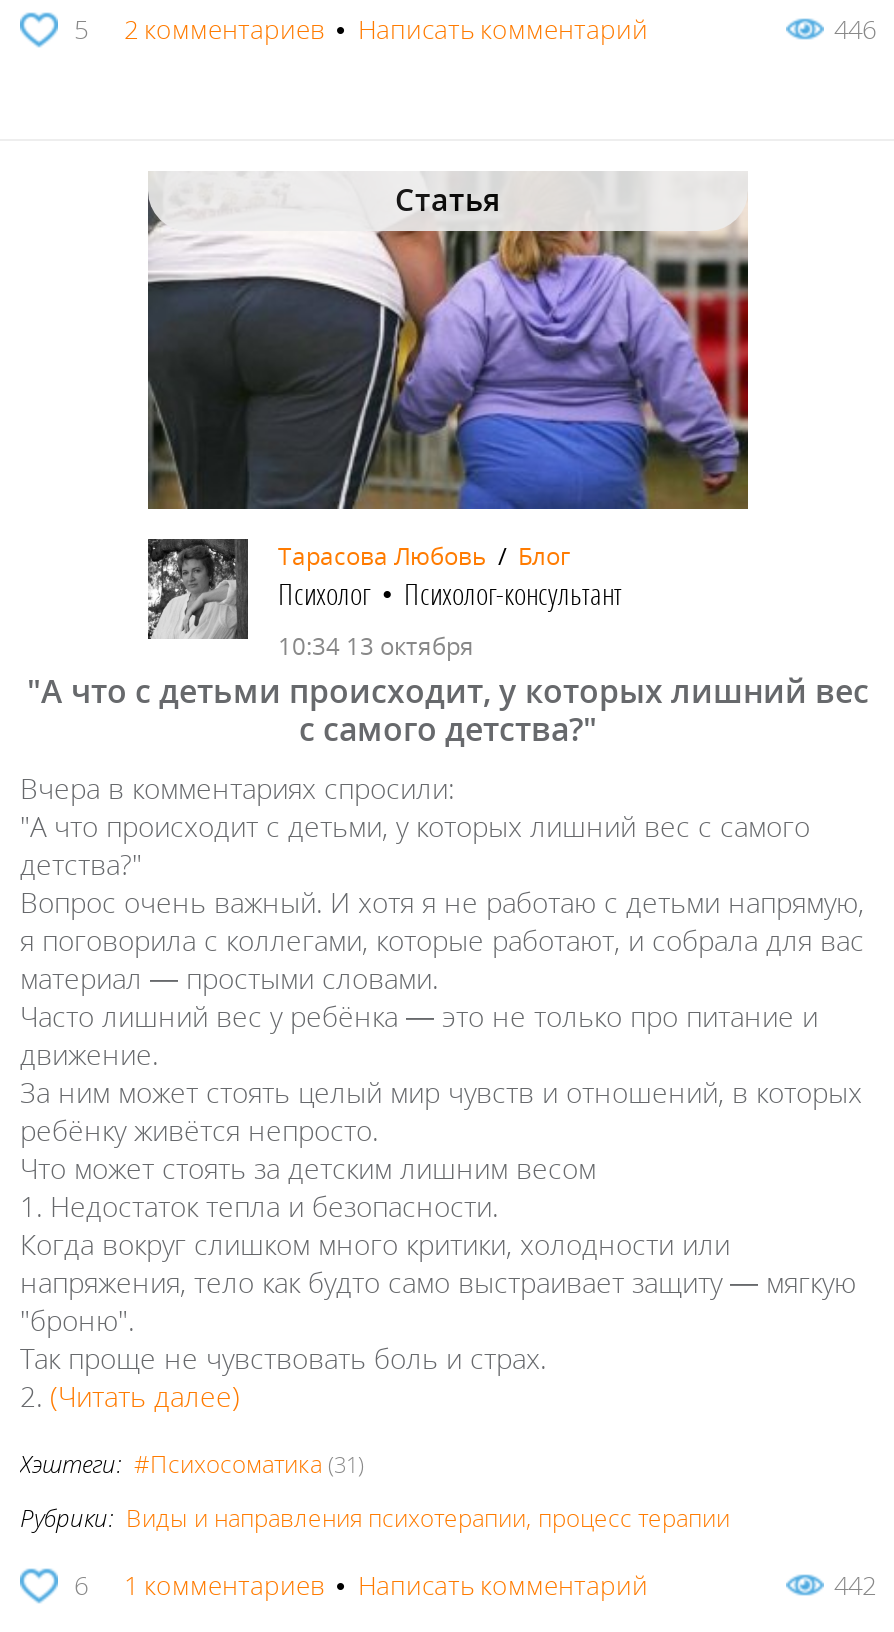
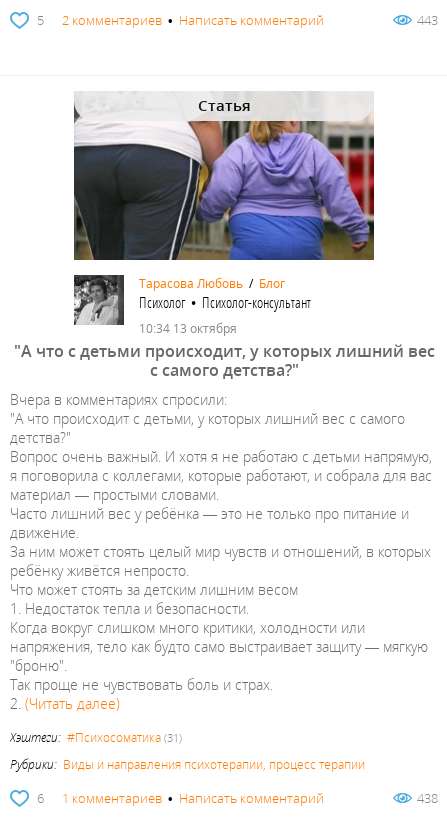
[834,11,876,47] 446 -> [417,11,438,29] 443
[834,1567,876,1603] 442 -> [417,789,438,807] 438

